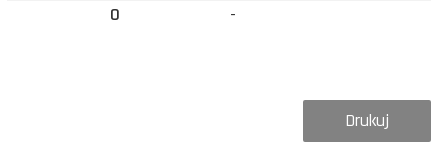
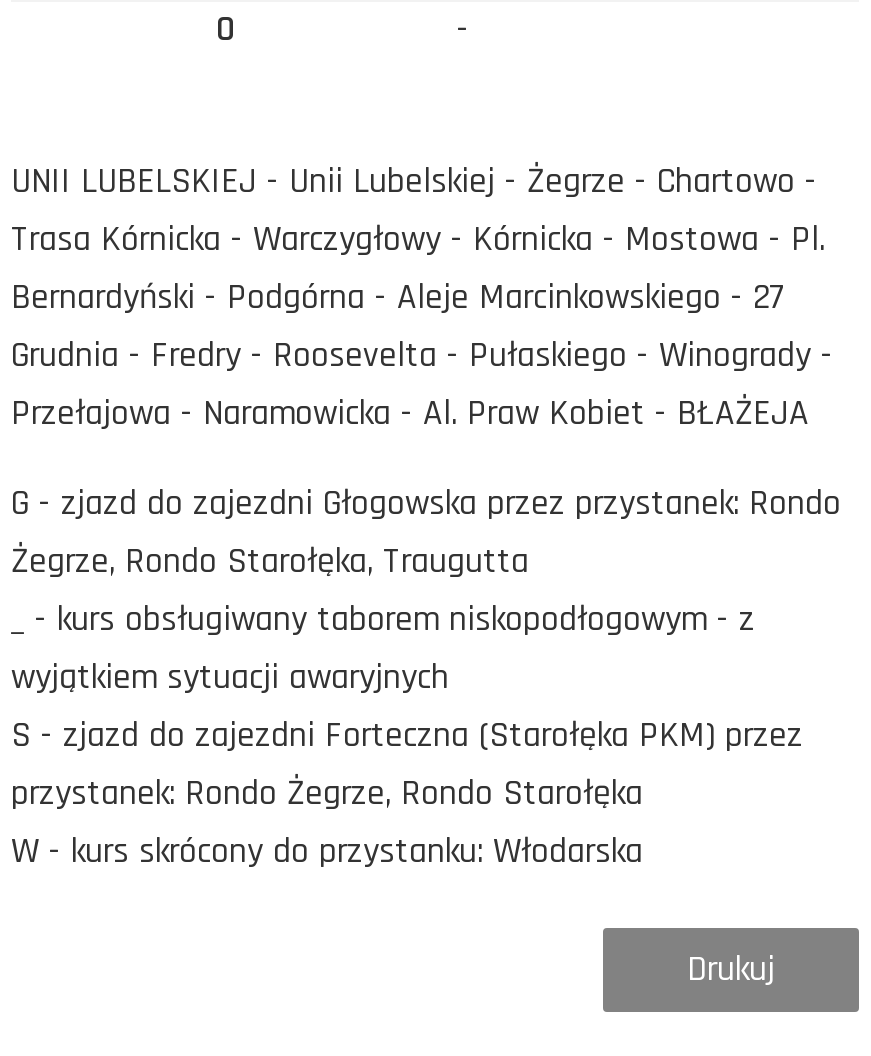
none -> [11,158,841,874] UNII LUBELSKIEJ - Unii Lubelskiej - Żegrze - Chartowo - | Trasa Kórnicka - Warczygłowy - Kórnicka - Mostowa - Pl. | Bernardyński - Podgórna - Aleje Marcinkowskiego - 27 | Grudnia - Fredry - Roosevelta - Pułaskiego - Winogrady - | Przełajowa - Naramowicka - Al. Praw Kobiet - BŁAŻEJA | G - zjazd do zajezdni Głogowska przez przystanek: Rondo | Żegrze, Rondo Starołęka, Traugutta | _ - kurs obsługiwany taborem niskopodłogowym - z | wyjątkiem sytuacji awaryjnych | S - zjazd do zajezdni Forteczna (Starołęka PKM) przez | przystanek: Rondo Żegrze, Rondo Starołęka | W - kurs skrócony do przystanku: Włodarska

